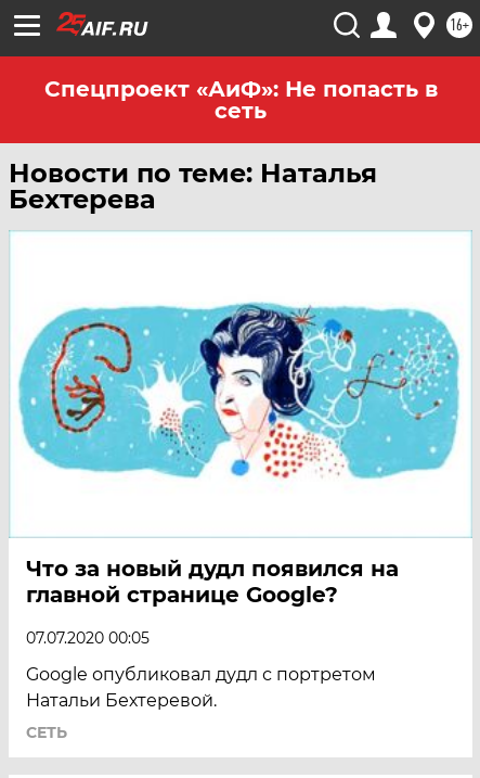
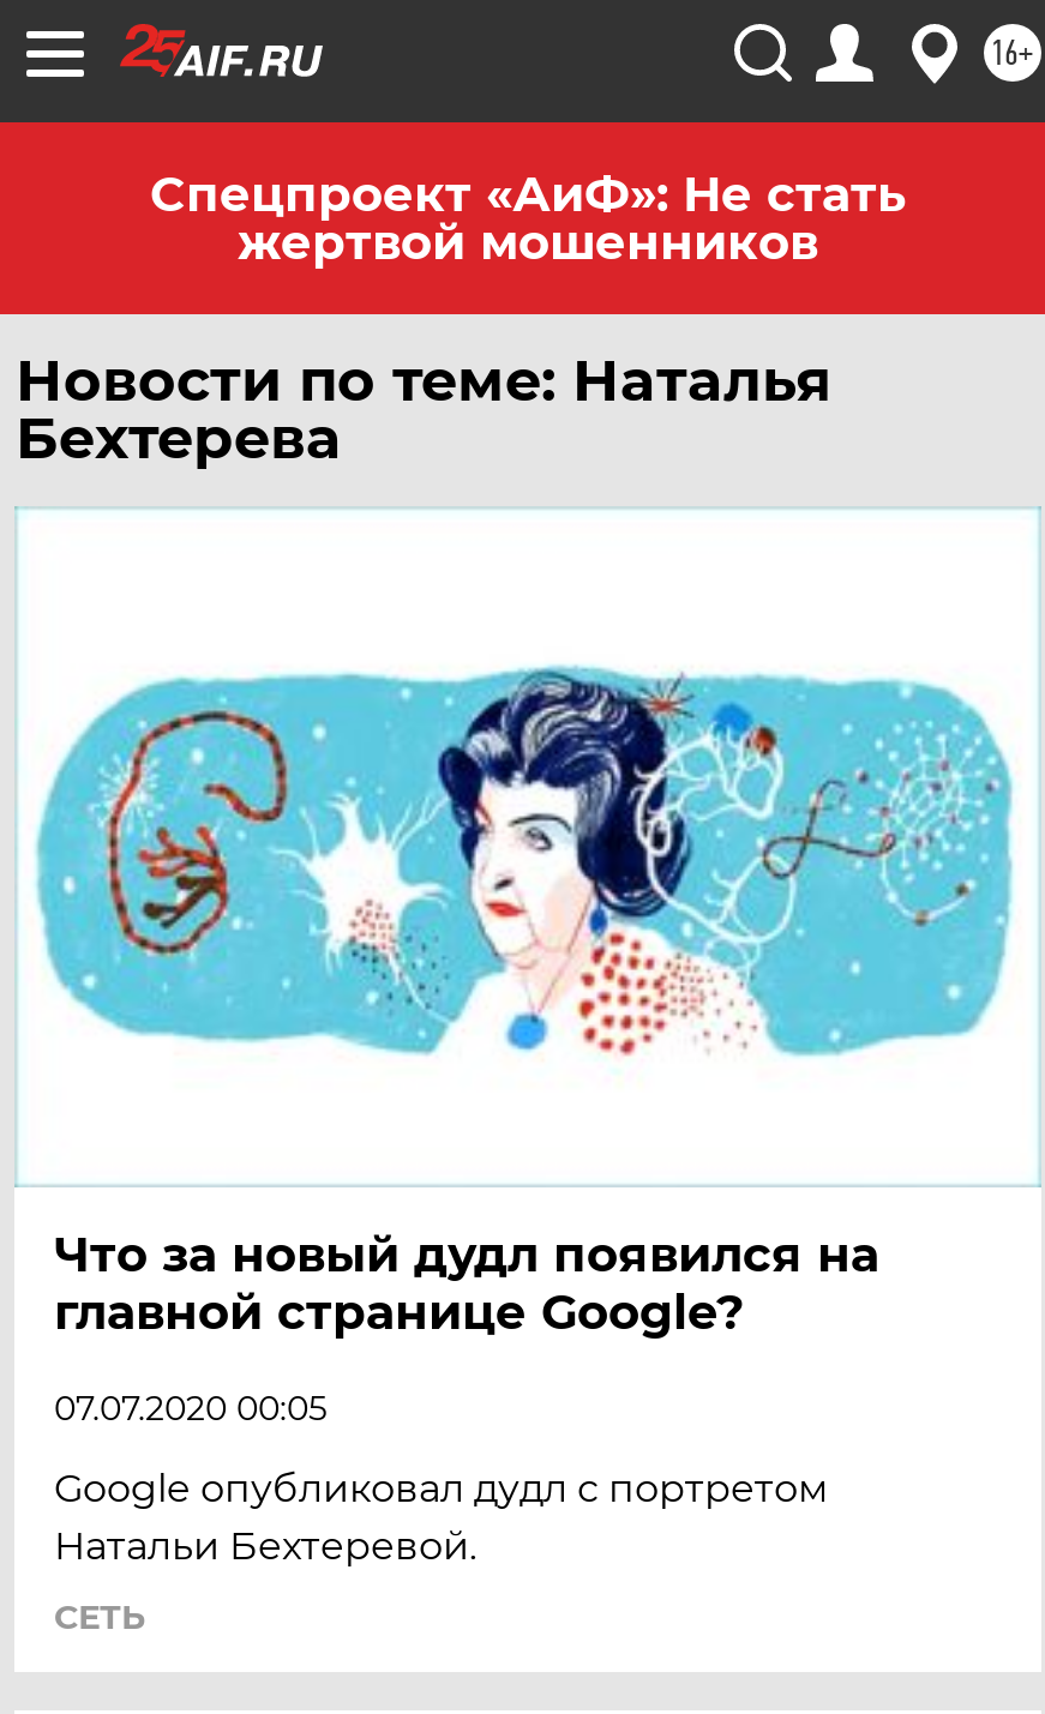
[44,76,437,124] Спецпроект «АиФ»: Не попасть в | сеть -> [150,166,906,271] Спецпроект «АиФ»: Не стать | жертвой мошенников

